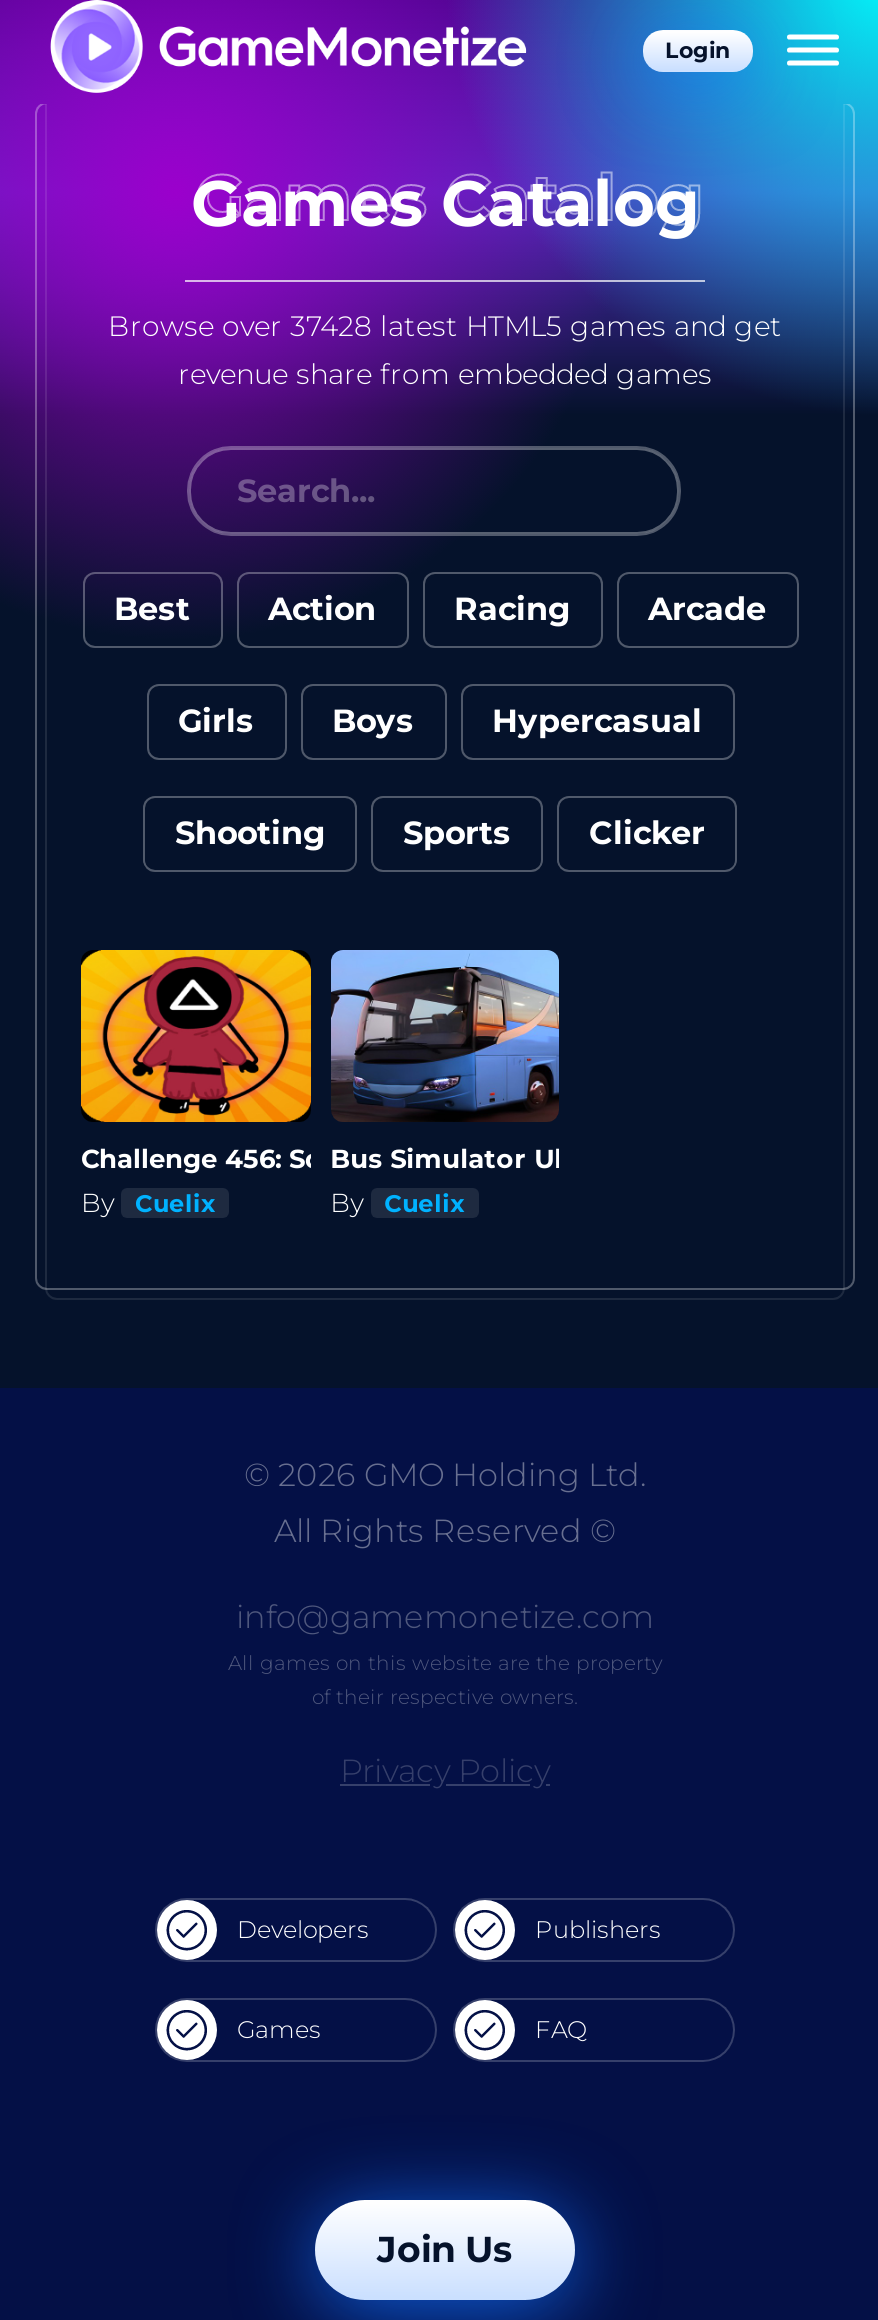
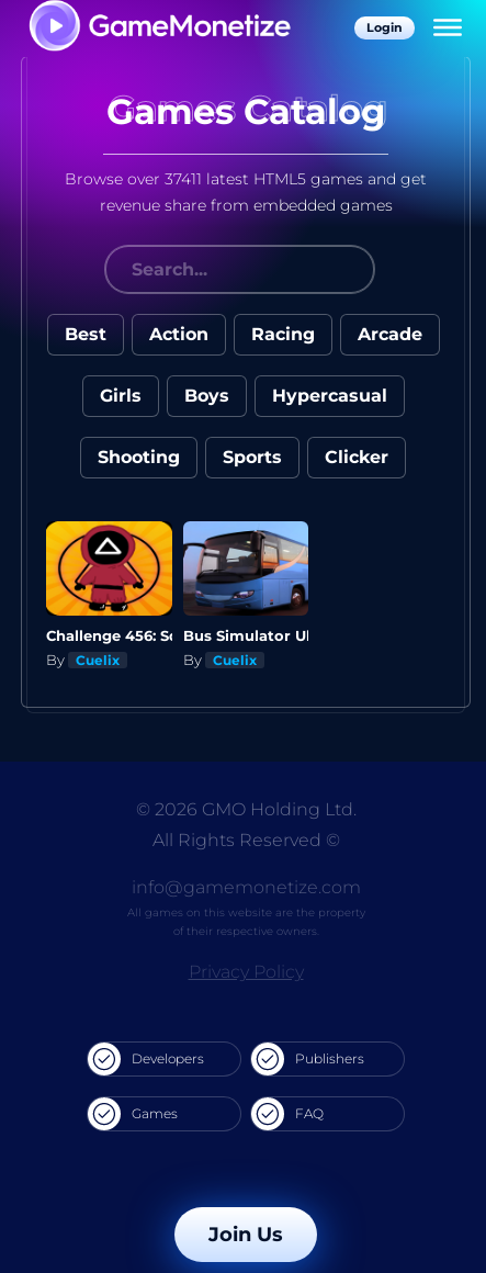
[108,307,782,343] Browse over 37428 latest HTML5 games and get -> [65,169,427,188] Browse over 37411 latest HTML5 games and get

